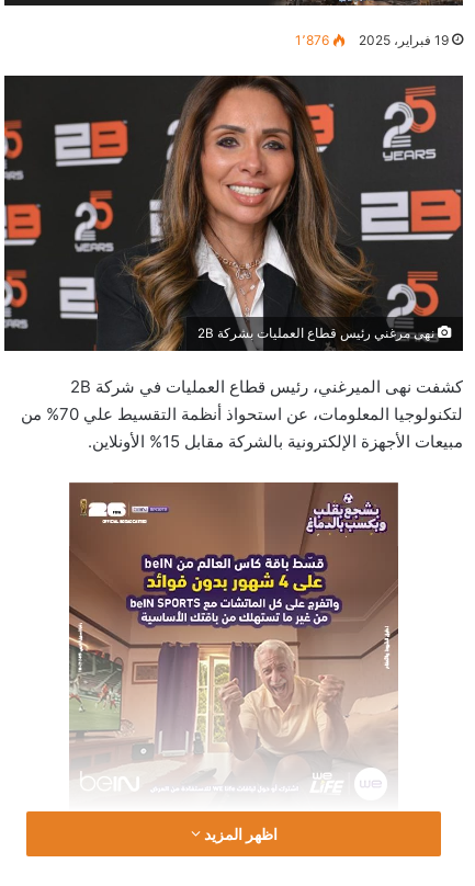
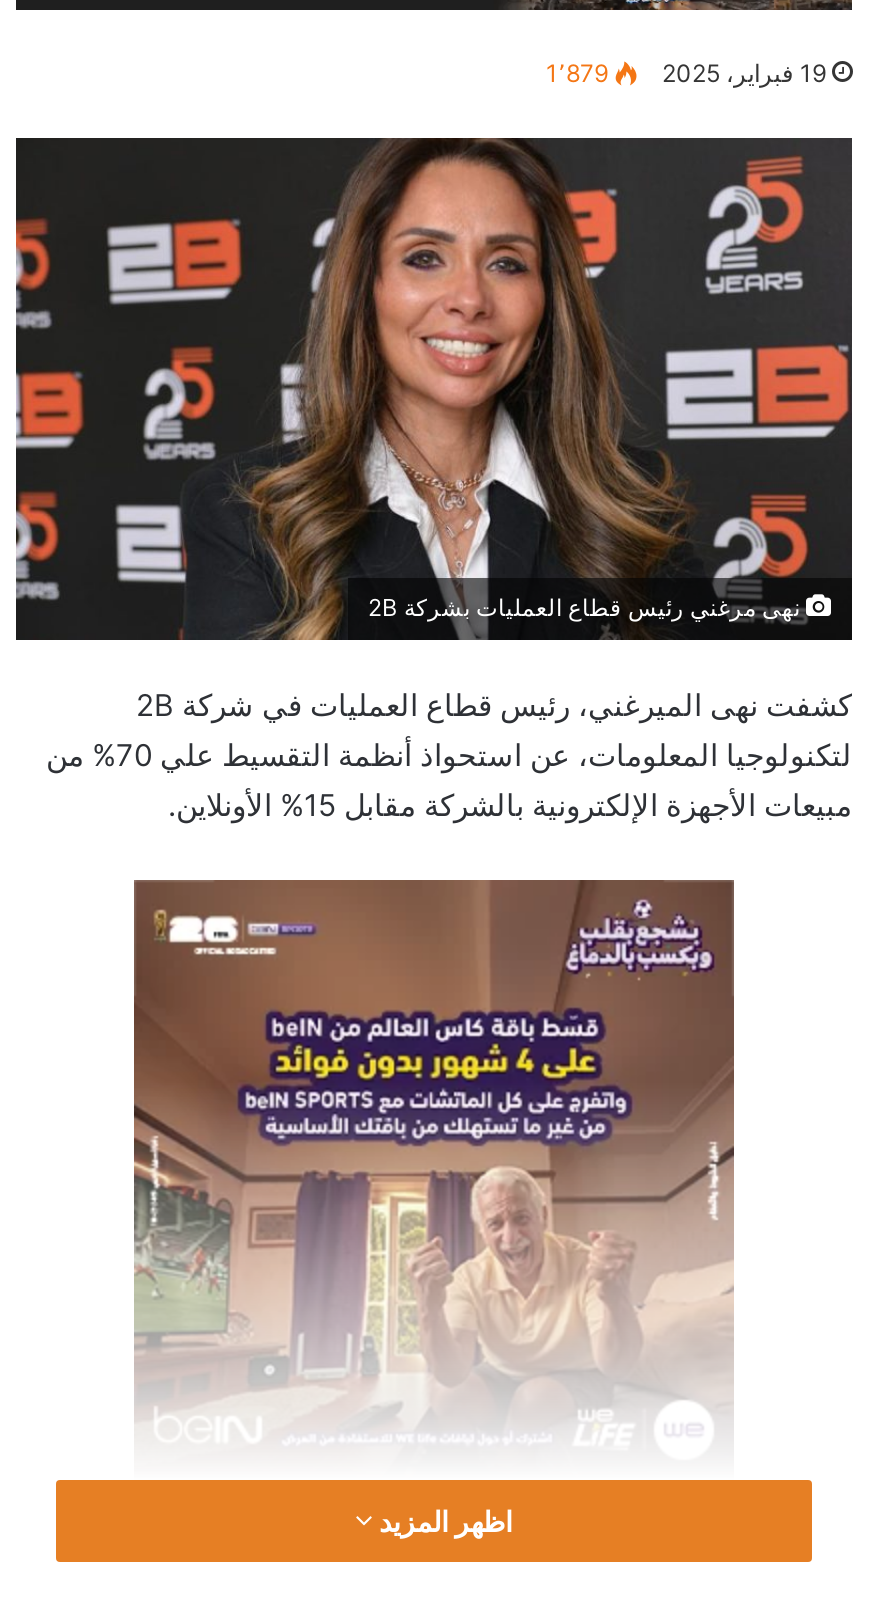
[295,31,329,48] 1٬876 -> [546,57,608,87] 1٬879

